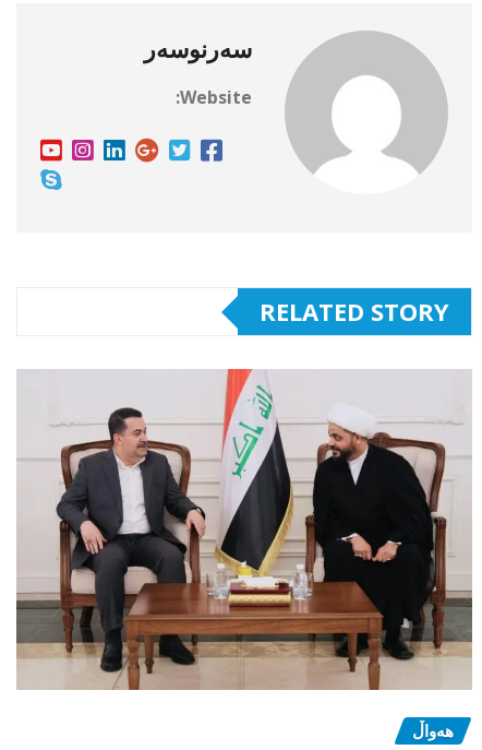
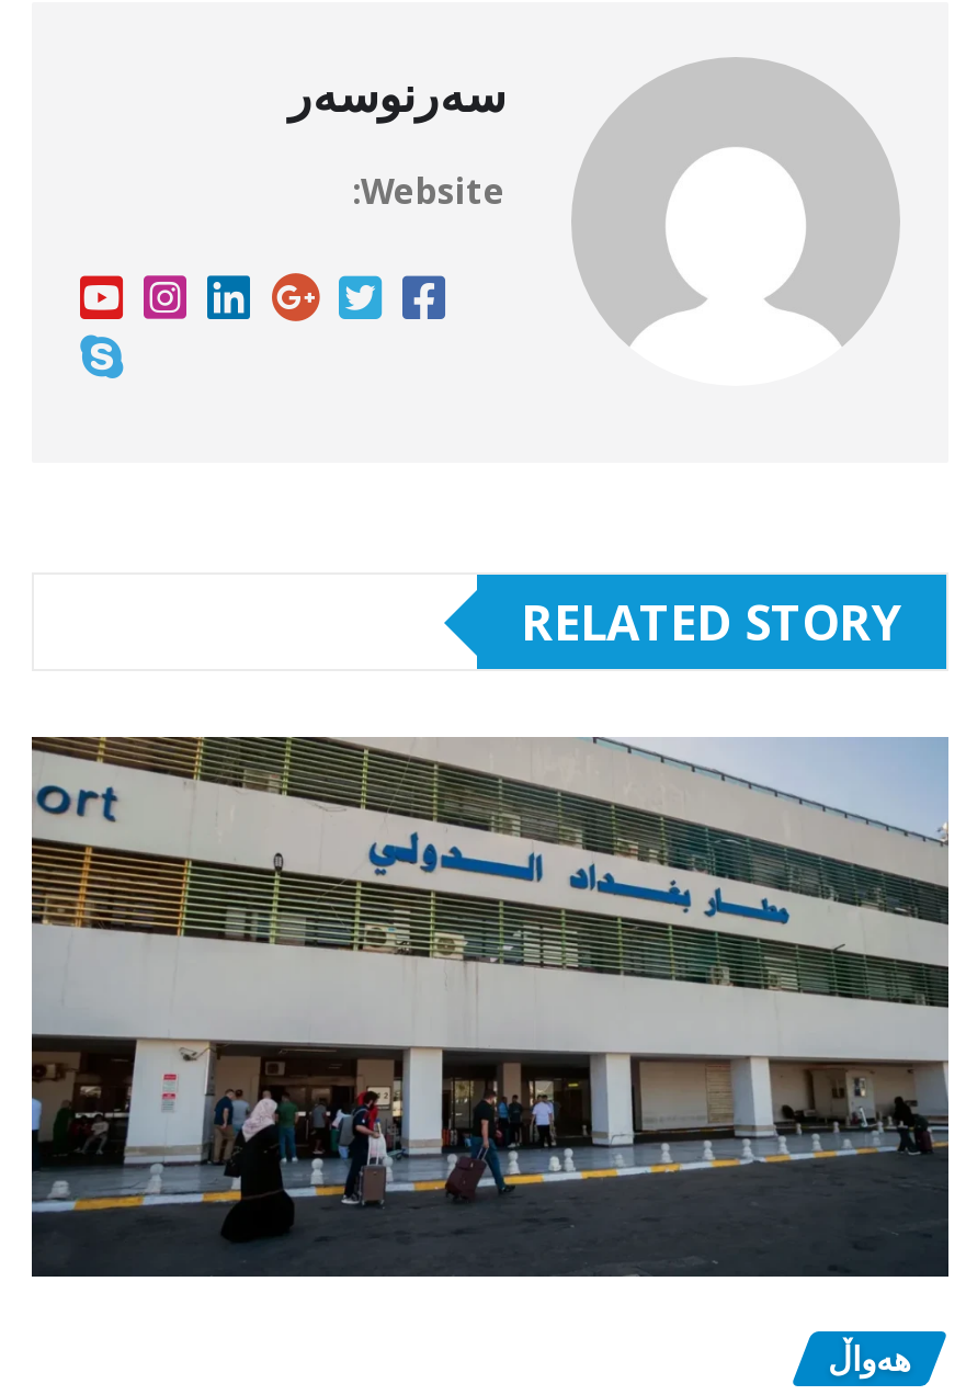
[16,368,472,690] [image] -> [30,735,951,1279] [image]

